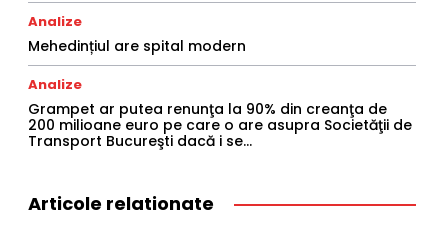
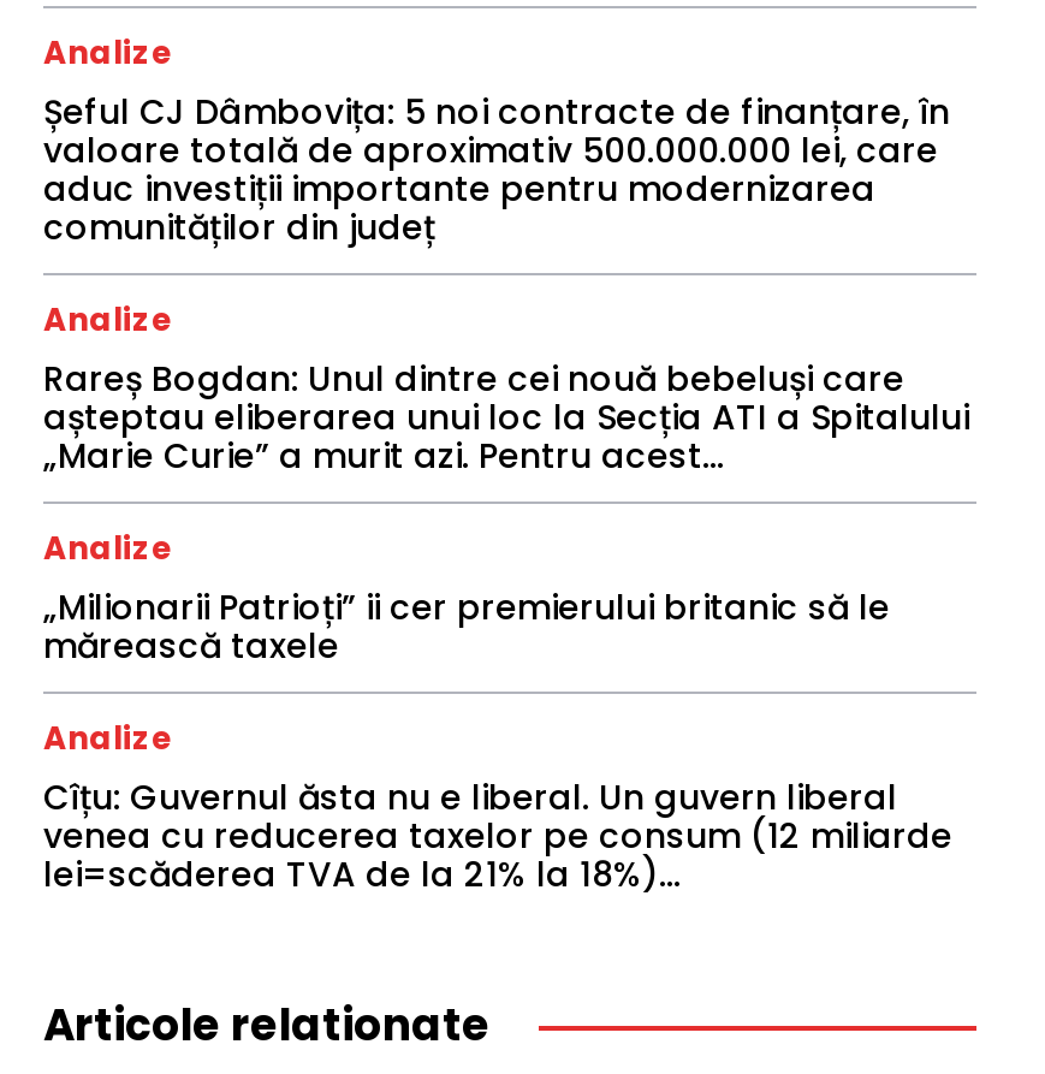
[28,36,246,56] Mehedințiul are spital modern -> [43,88,950,252] Șeful CJ Dâmbovița: 5 noi contracte de finanțare, în | valoare totală de aproximativ 500.000.000 lei, care | aduc investiții importante pentru modernizarea | comunităților din județ
[28,99,412,151] Grampet ar putea renunţa la 90% din creanţa de | 200 milioane euro pe care o are asupra Societăţii de | Transport Bucureşti dacă i se... -> [43,355,969,899] Rareș Bogdan: Unul dintre cei nouă bebeluși care | așteptau eliberarea unui loc la Secția ATI a Spitalului | „Marie Curie” a murit azi. Pentru acest... | Analize | „Milionarii Patrioți” ii cer premierului britanic să le | mărească taxele | Analize | Cîțu: Guvernul ăsta nu e liberal. Un guvern liberal | venea cu reducerea taxelor pe consum (12 miliarde | lei=scăderea TVA de la 21% la 18%)...

